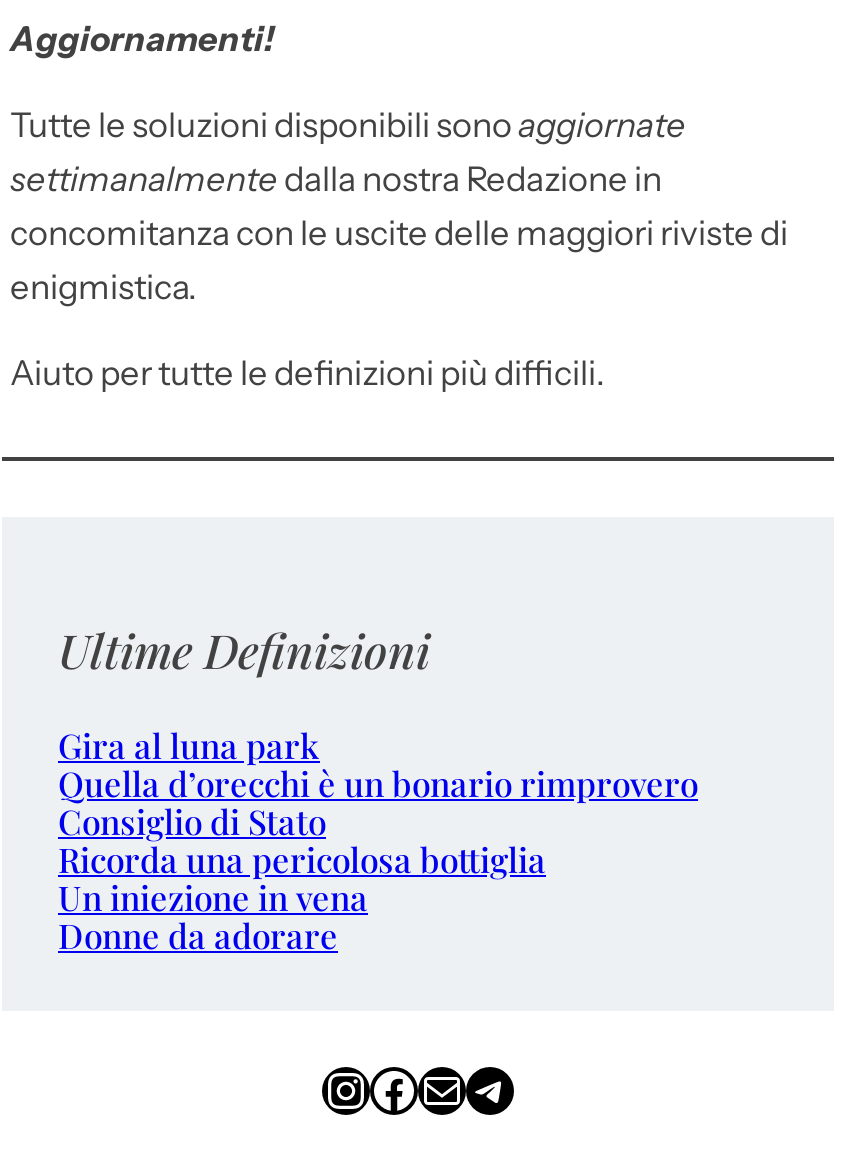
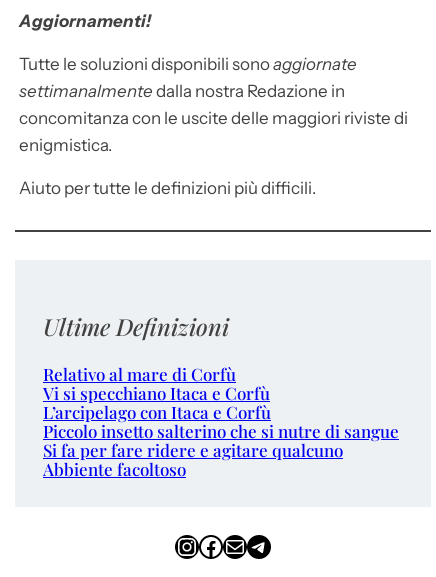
[58,723,698,957] Gira al luna park | Quella d’orecchi è un bonario rimprovero | Consiglio di Stato | Ricorda una pericolosa bottiglia | Un iniezione in vena | Donne da adorare -> [43,363,399,480] Relativo al mare di Corfù | Vi si specchiano Itaca e Corfù | L’arcipelago con Itaca e Corfù | Piccolo insetto salterino che si nutre di sangue | Si fa per fare ridere e agitare qualcuno | Abbiente facoltoso

